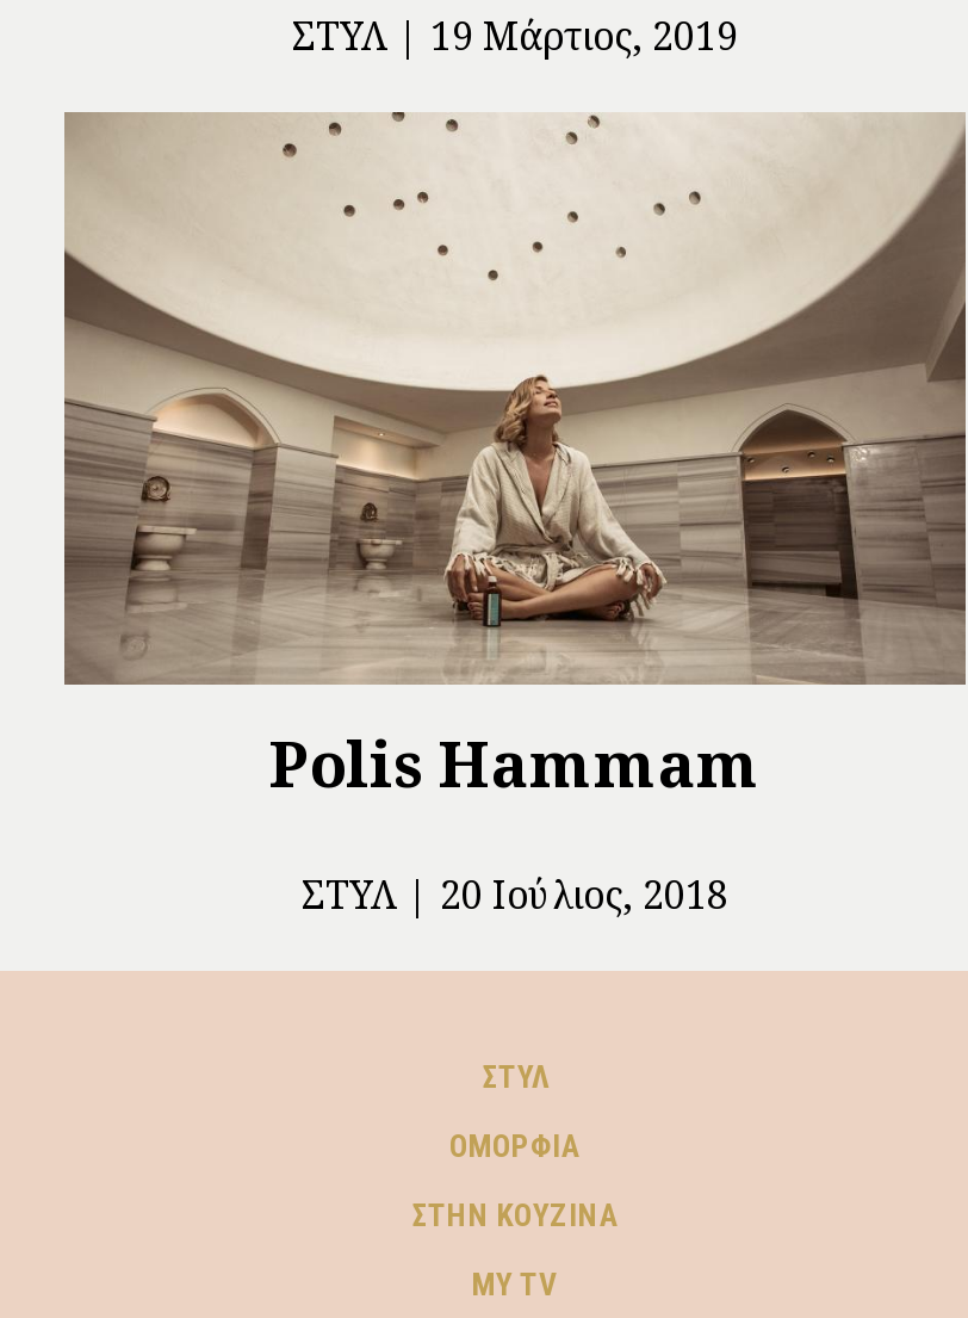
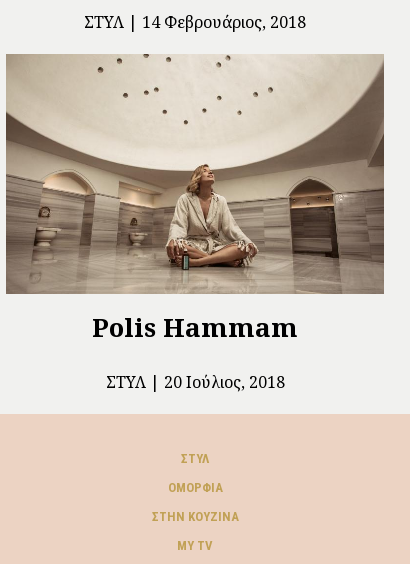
[292,11,738,63] ΣΤΥΛ 19 Μάρτιος, 2019 -> [84,11,306,33] ΣΤΥΛ 14 Φεβρουάριος, 2018

